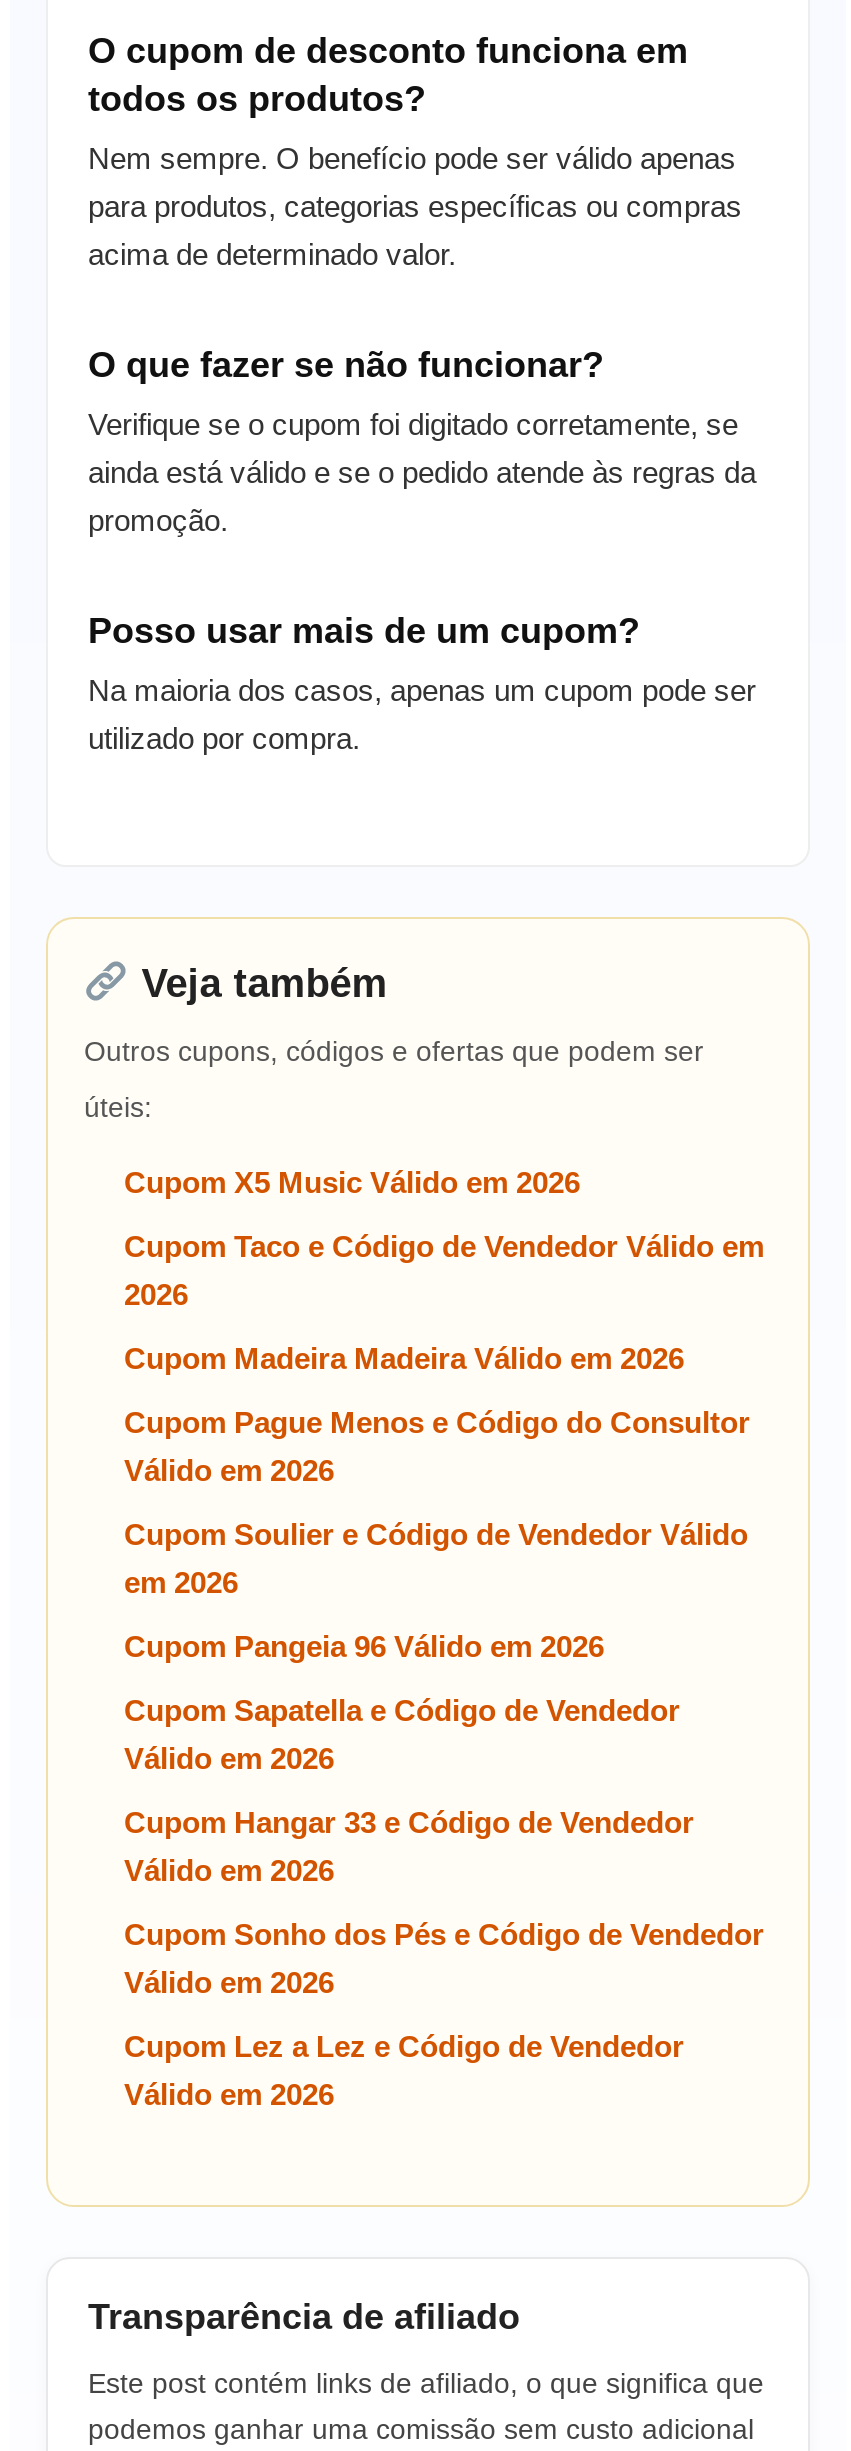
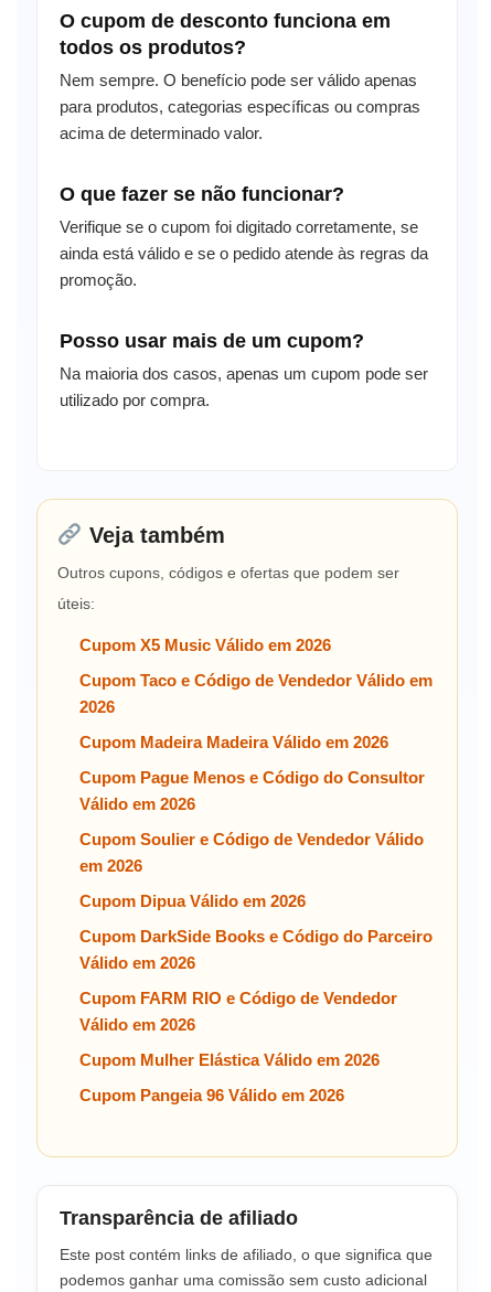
none -> [79,891,306,910] Cupom Dipua Válido em 2026
moved [124,1628,604,1662] -> [79,1085,344,1104]: Cupom Pangeia 96 Válido em 2026
[124,1692,680,1726] Cupom Sapatella e Código de Vendedor -> [79,926,433,945] Cupom DarkSide Books e Código do Parceiro
[124,1804,694,1838] Cupom Hangar 33 e Código de Vendedor -> [79,988,397,1007] Cupom FARM RIO e Código de Vendedor
[124,1916,764,1998] Cupom Sonho dos Pés e Código de Vendedor | Válido em 2026 -> [79,1050,380,1069] Cupom Mulher Elástica Válido em 2026
[124,2028,684,2110] Cupom Lez a Lez e Código de Vendedor | Válido em 2026 -> none

